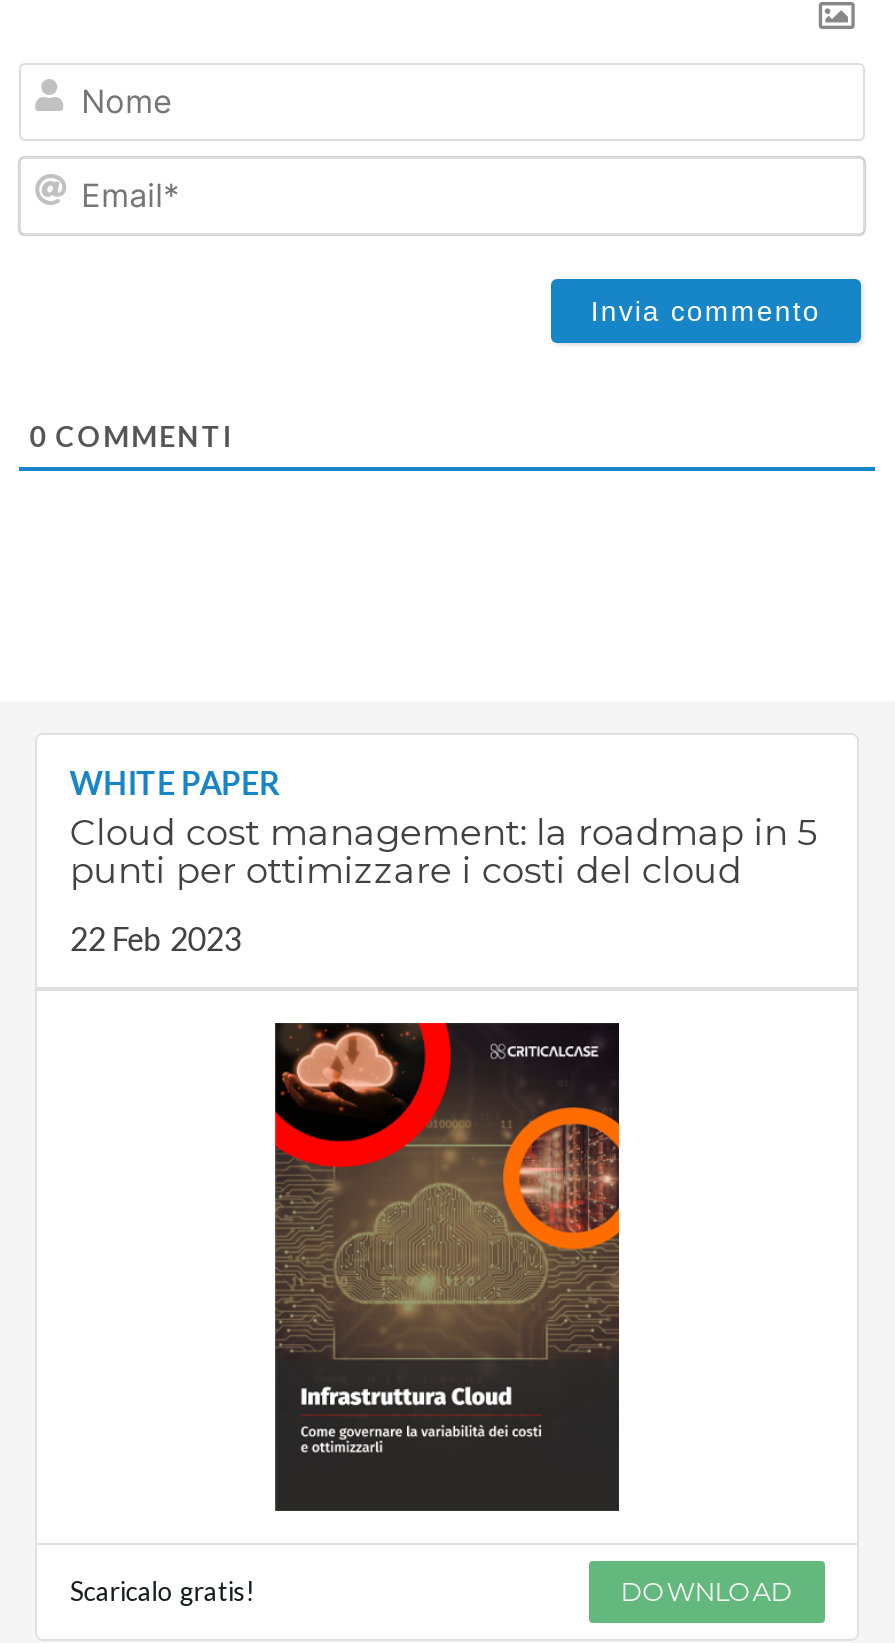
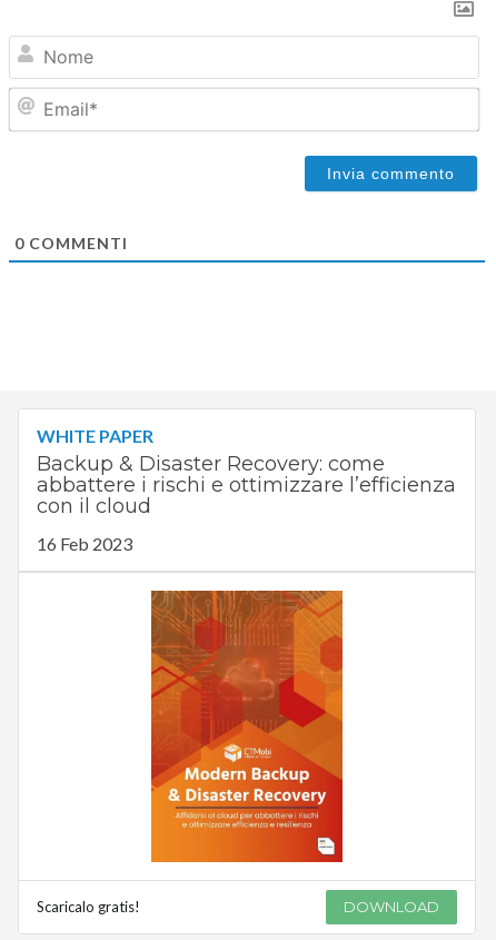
[69,810,817,892] Cloud cost management: la roadmap in 5 | punti per ottimizzare i costi del cloud -> [37,451,456,518] Backup & Disaster Recovery: come | abbattere i rischi e ottimizzare l’efficienza | con il cloud
[69,918,241,956] 22 Feb 2023 -> [37,532,133,553] 16 Feb 2023
[273,1021,621,1513] [image] -> [150,590,344,863] [image]

